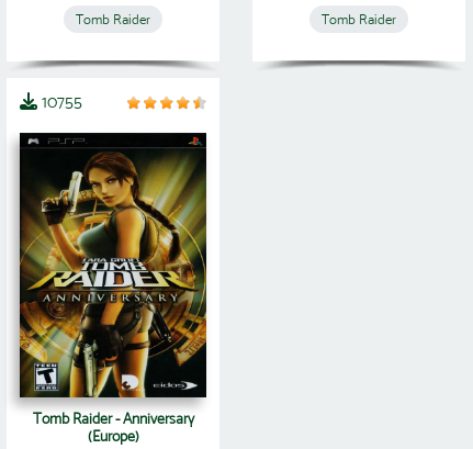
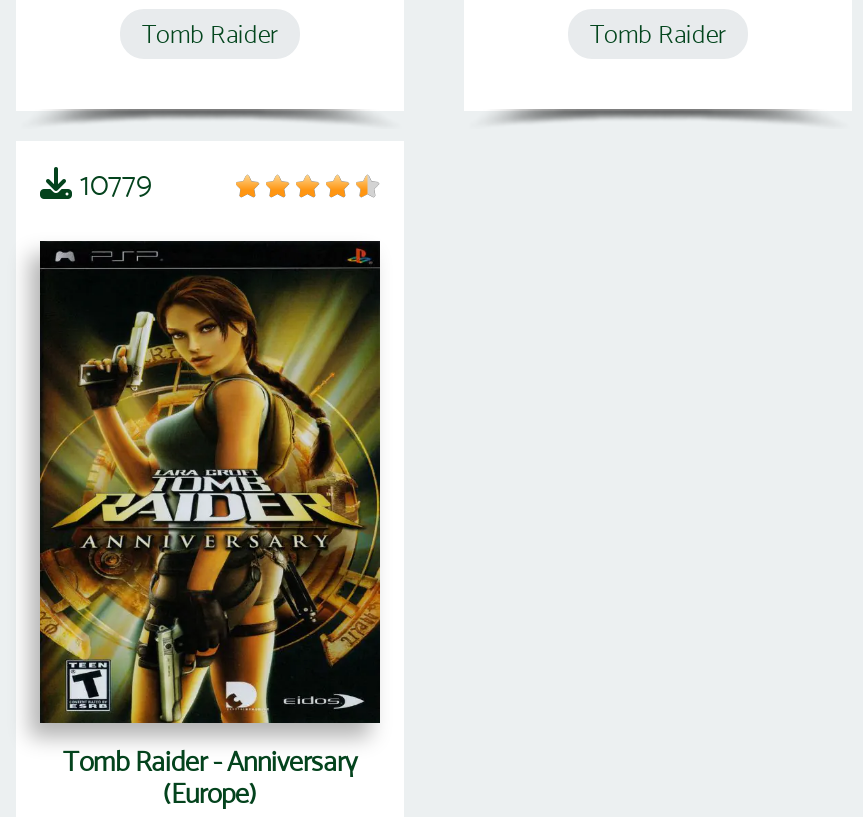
[42,91,82,112] 10755 -> [80,165,152,203] 10779

